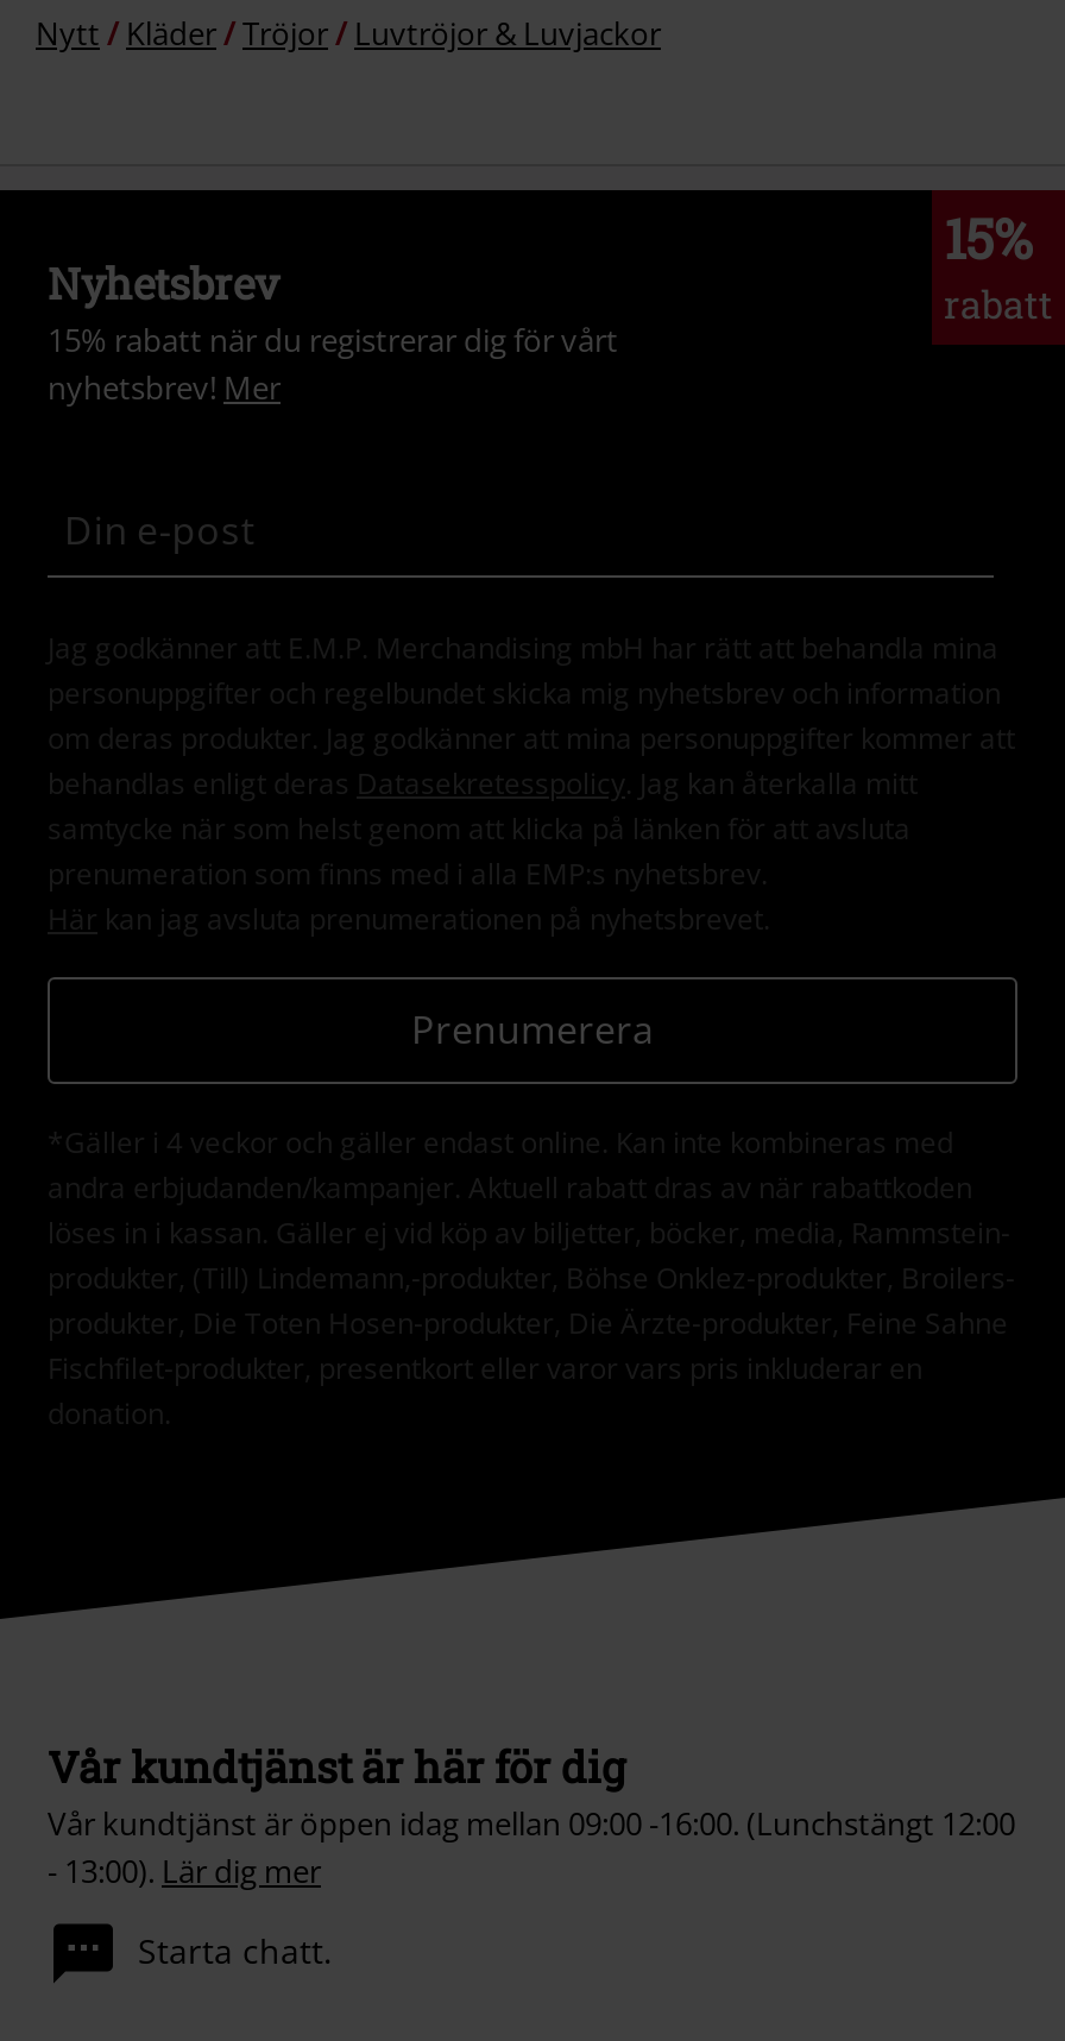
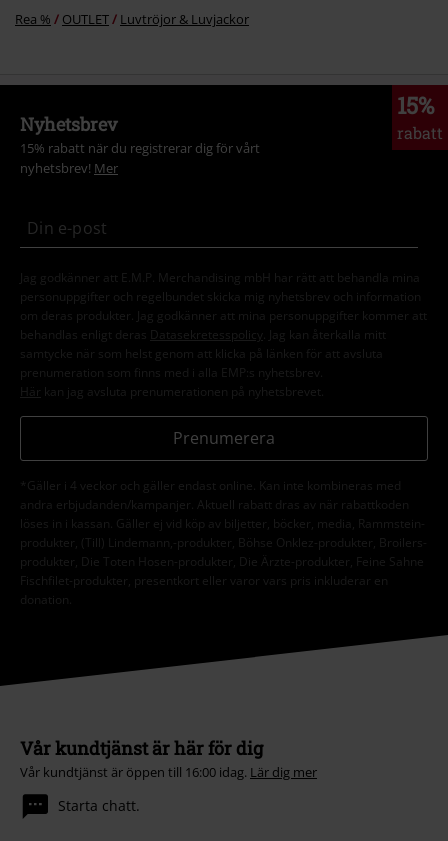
[36,12,328,54] Nytt | Kläder | Tröjor -> [15,10,109,28] Rea % | OUTLET
[48,1802,1015,1892] Vår kundtjänst är öppen idag mellan 09:00 -16:00. (Lunchstängt 12:00 | - 13:00). Lär dig mer -> [20,763,317,781] Vår kundtjänst är öppen till 16:00 idag. Lär dig mer

